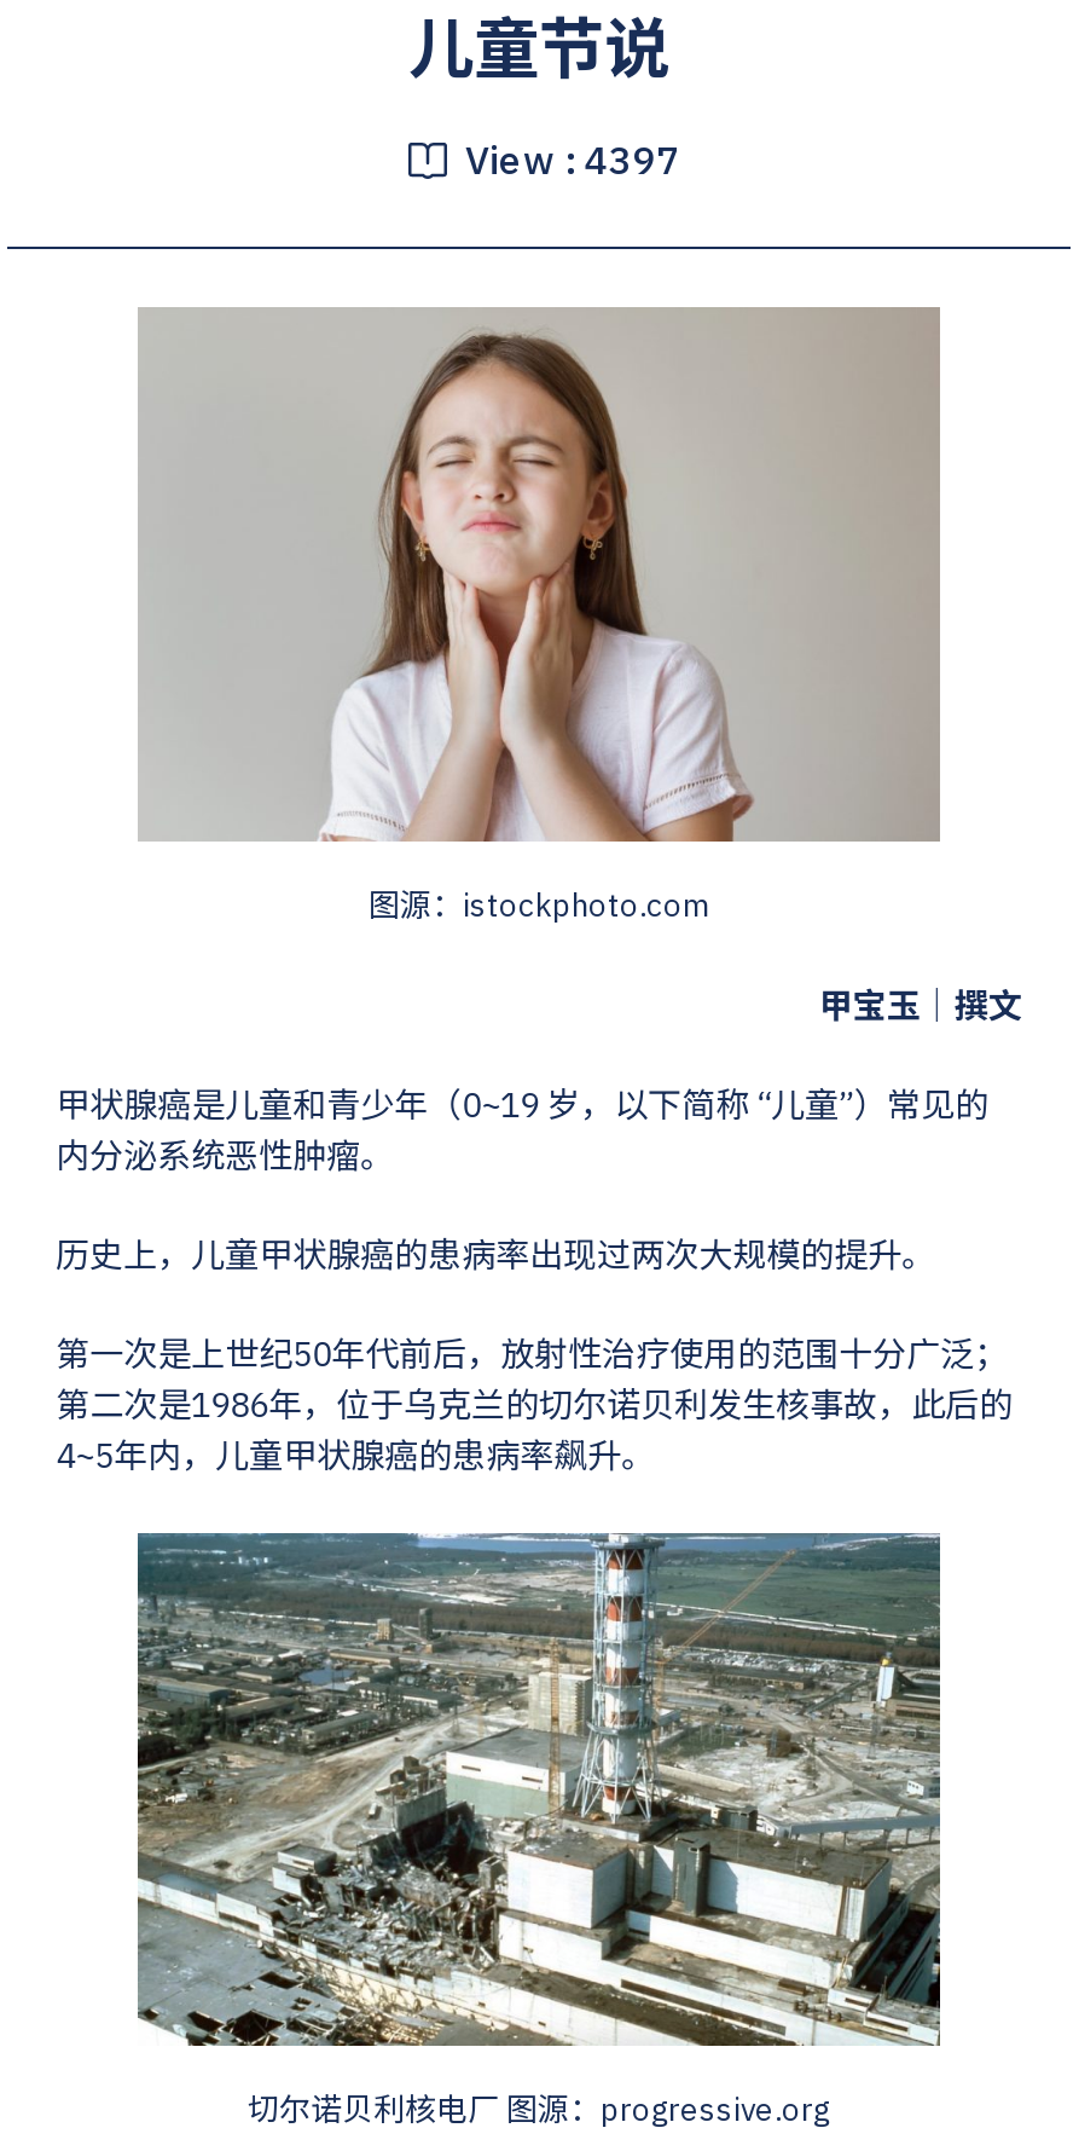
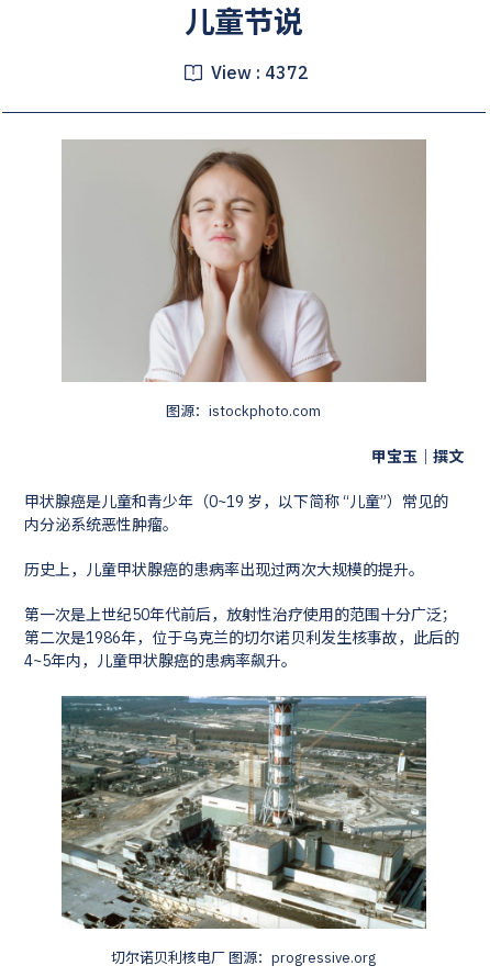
[465,136,680,184] View : 4397 -> [210,62,308,84] View : 4372

